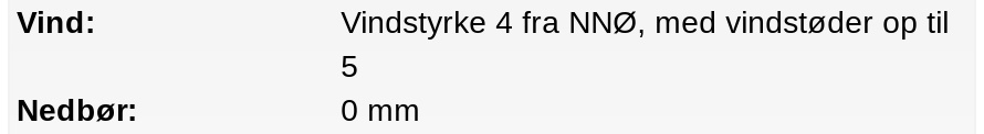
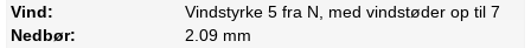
[341,5,949,84] Vindstyrke 4 fra NNØ, med vindstøder op til | 5 -> [185,3,500,21] Vindstyrke 5 fra N, med vindstøder op til 7
[341,93,421,128] 0 mm -> [185,26,251,45] 2.09 mm

